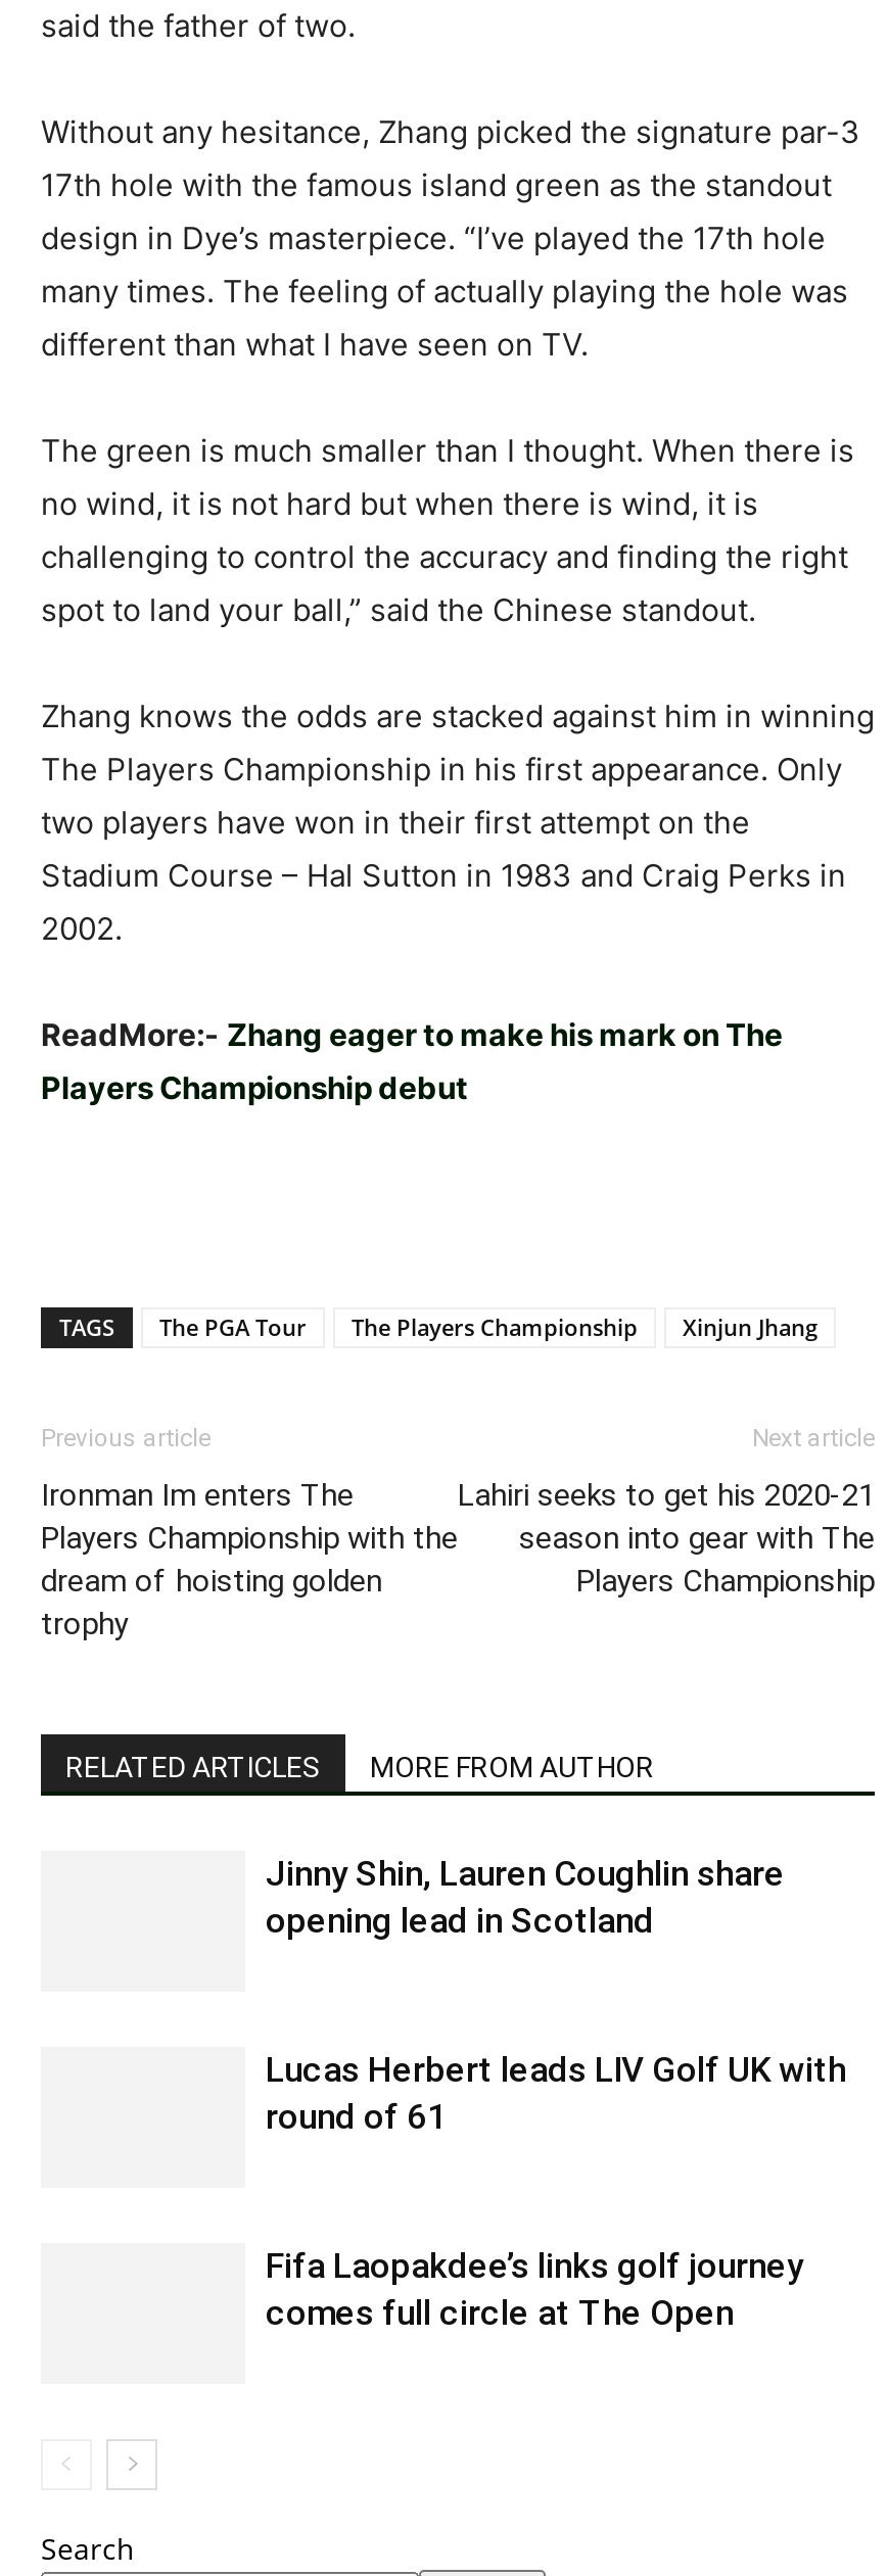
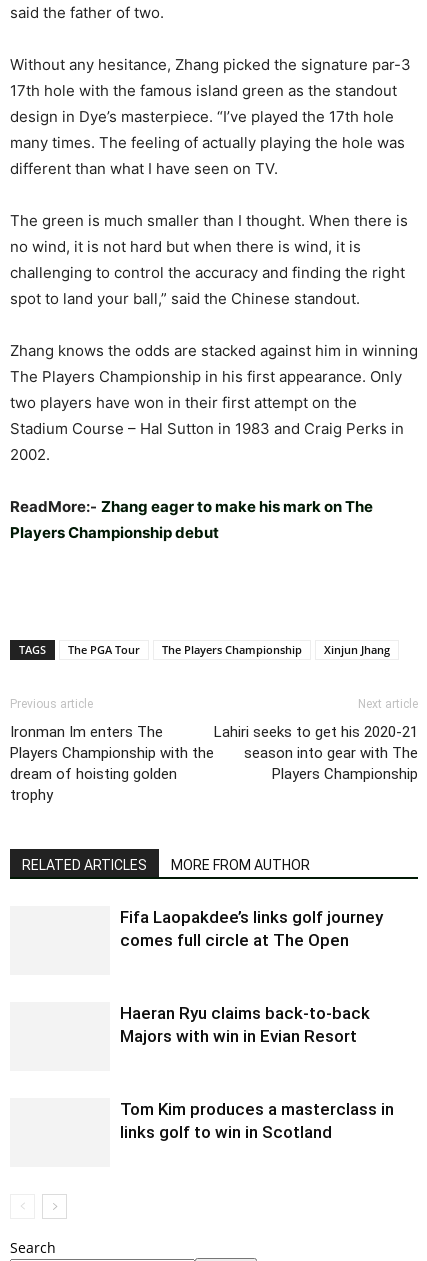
[266,1853,785,1941] Jinny Shin, Lauren Coughlin share | opening lead in Scotland -> none
[266,2049,846,2137] Lucas Herbert leads LIV Golf UK with | round of 61 -> none
moved [266,2245,803,2333] -> [120,907,383,950]: Fifa Laopakdee’s links golf journey | comes full circle at The Open
none -> [120,1003,370,1046] Haeran Ryu claims back-to-back | Majors with win in Evian Resort
none -> [120,1099,394,1142] Tom Kim produces a masterclass in | links golf to win in Scotland

